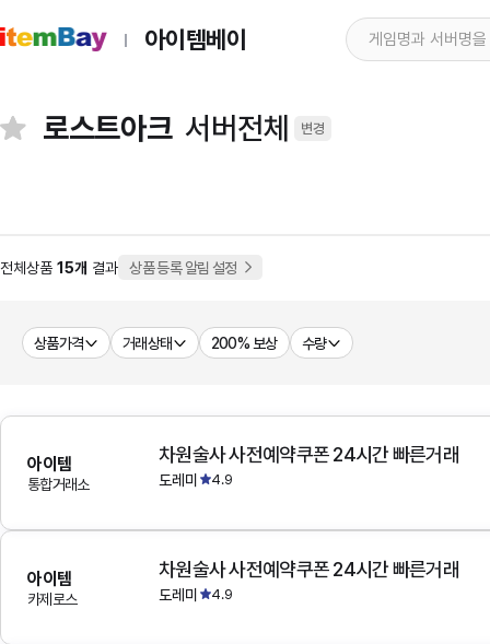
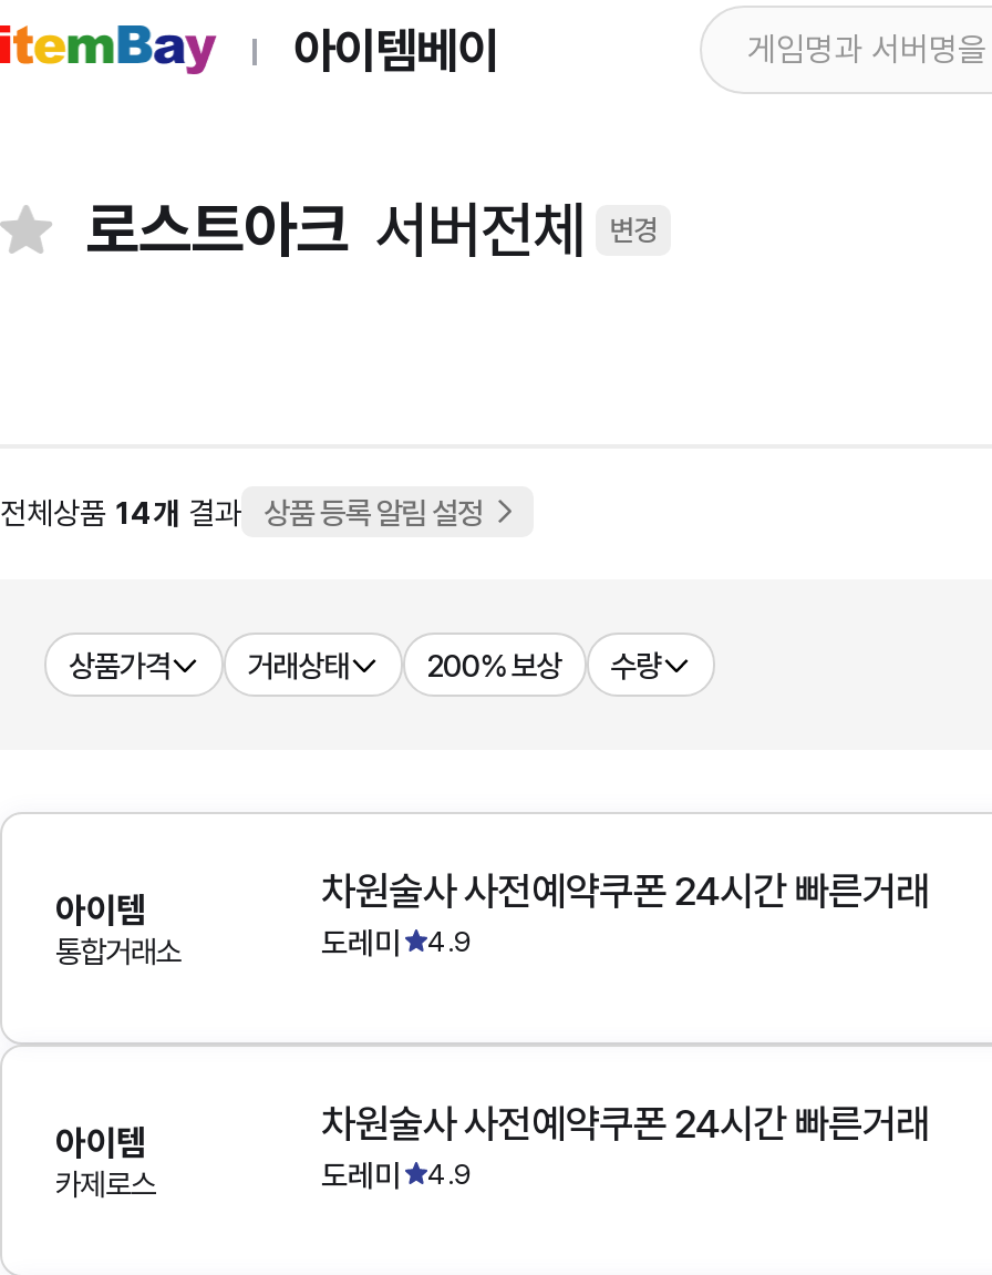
[0,259,118,276] 전체상품 15개 결과 -> [0,494,241,529] 전체상품 14개 결과

